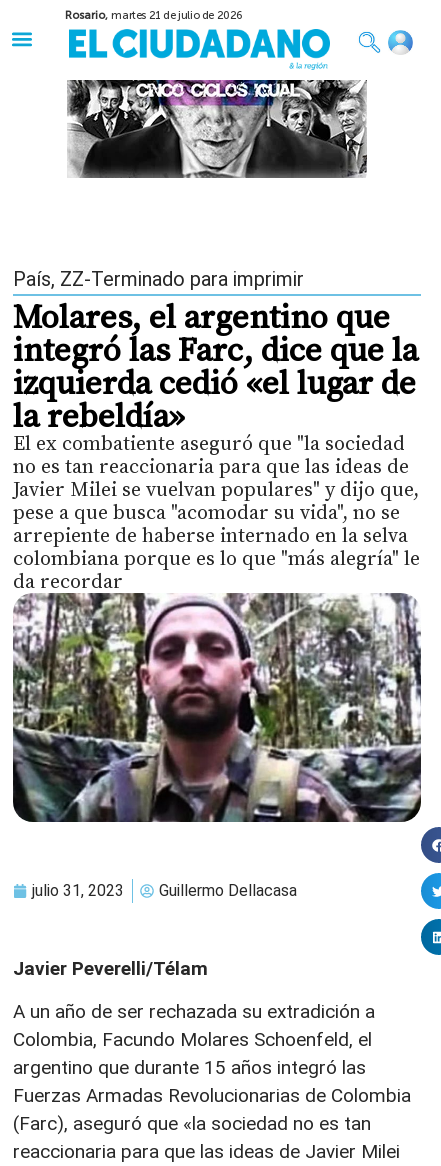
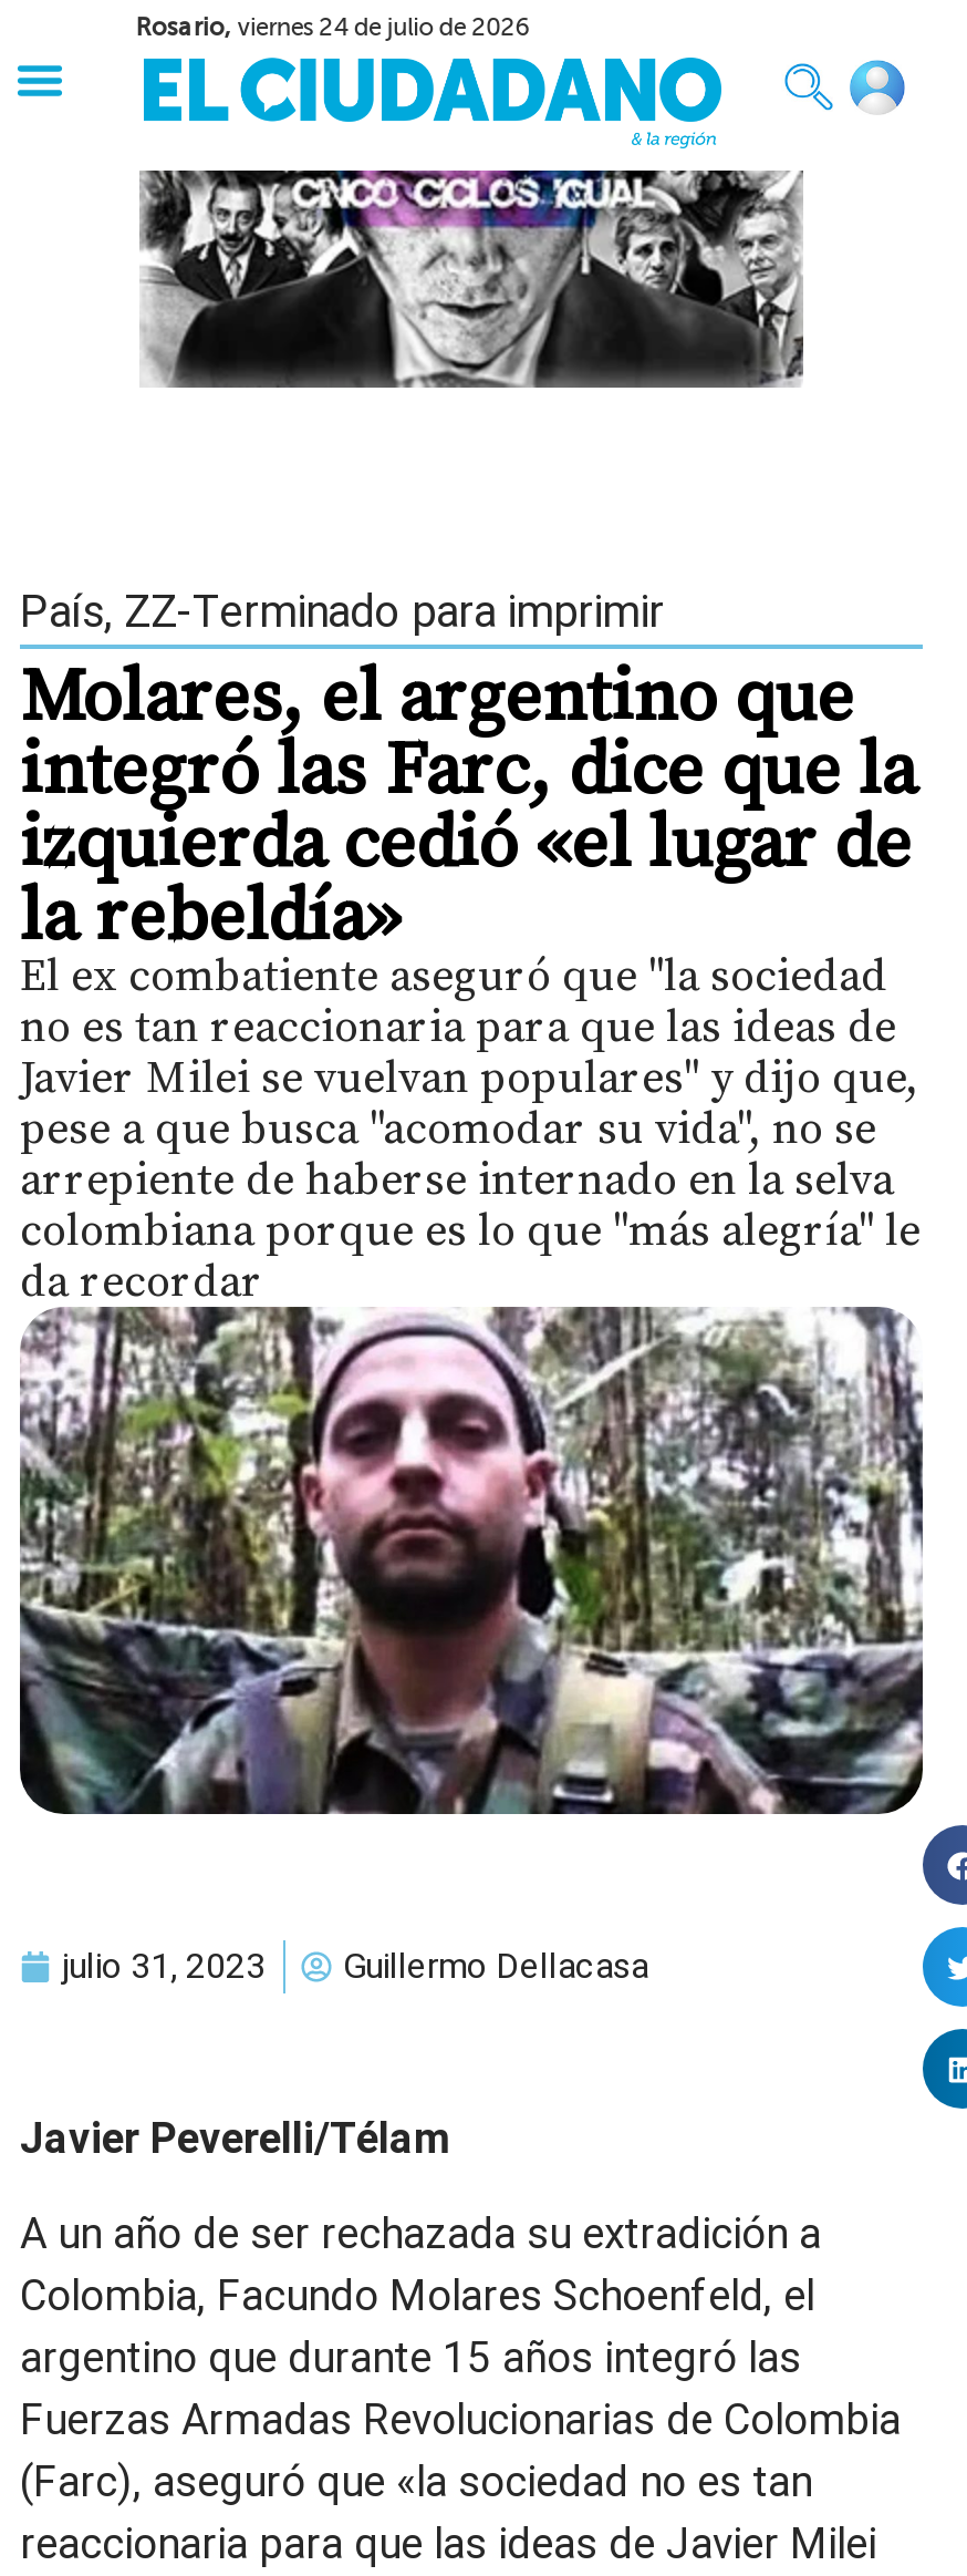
[65,9,243,22] Rosario, martes 21 de julio de 2026 -> [136,13,530,42] Rosario, viernes 24 de julio de 2026

